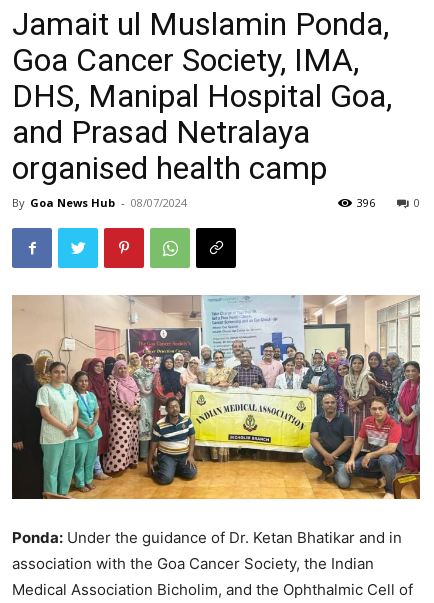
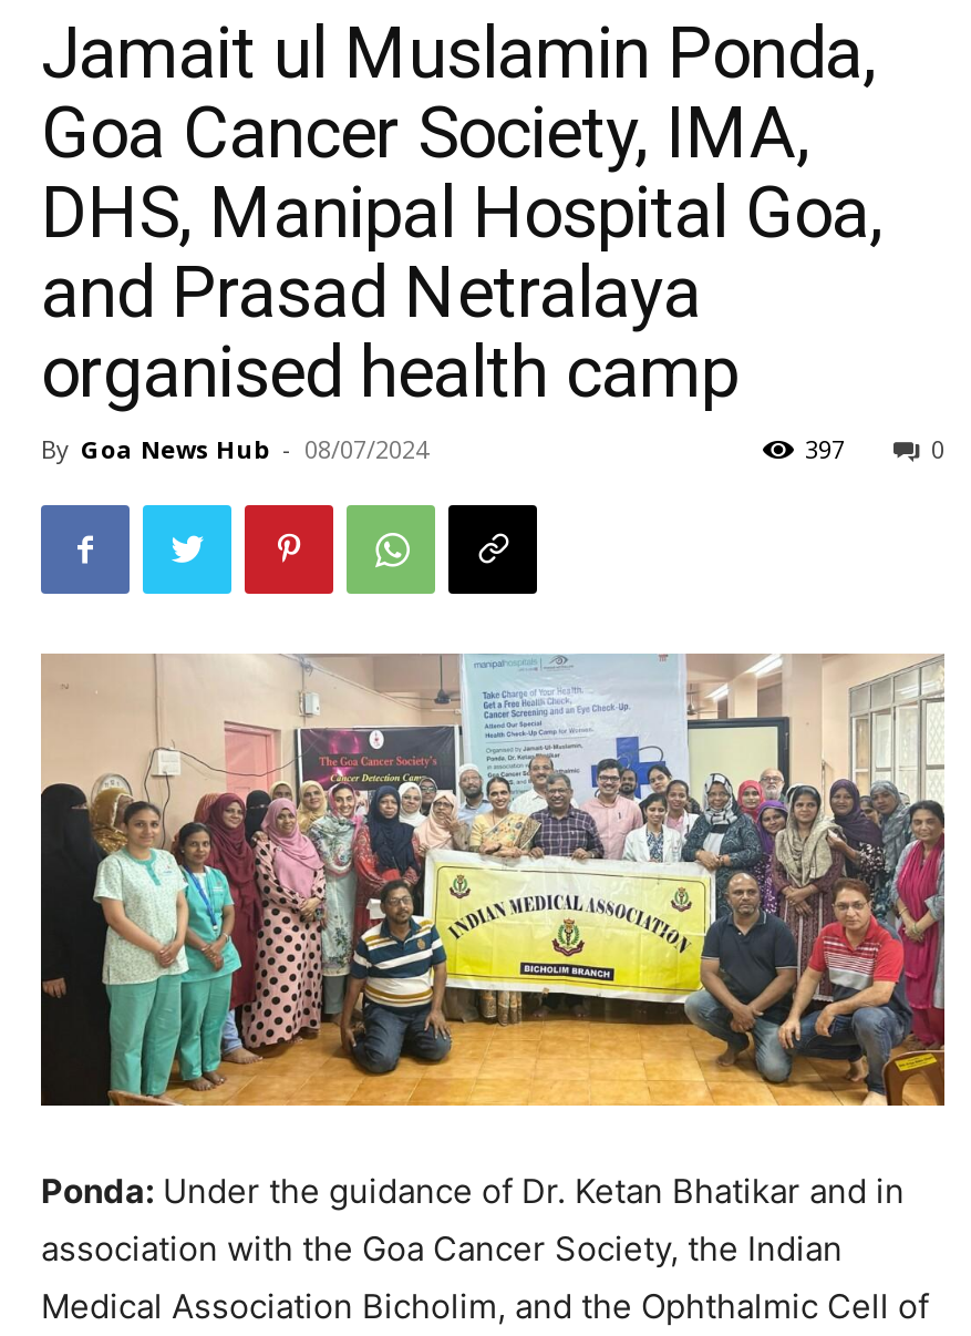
[357,195,375,210] 396 -> [805,432,845,465] 397

